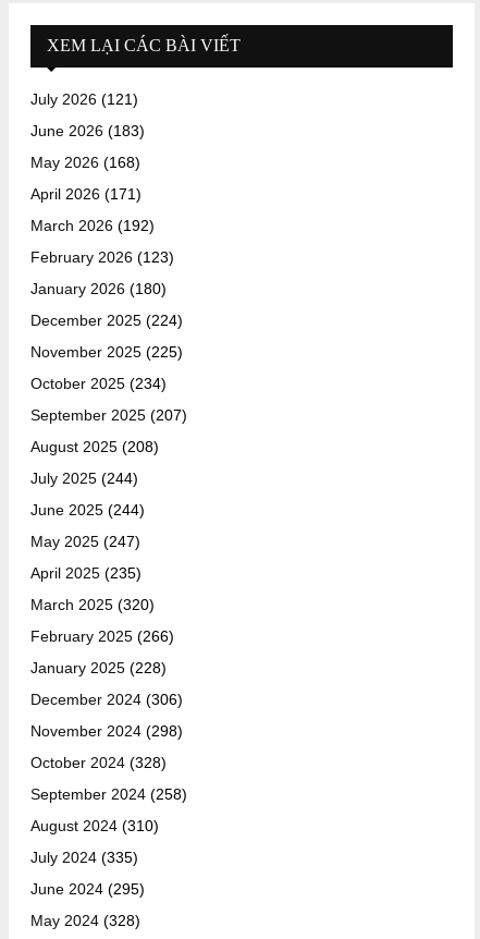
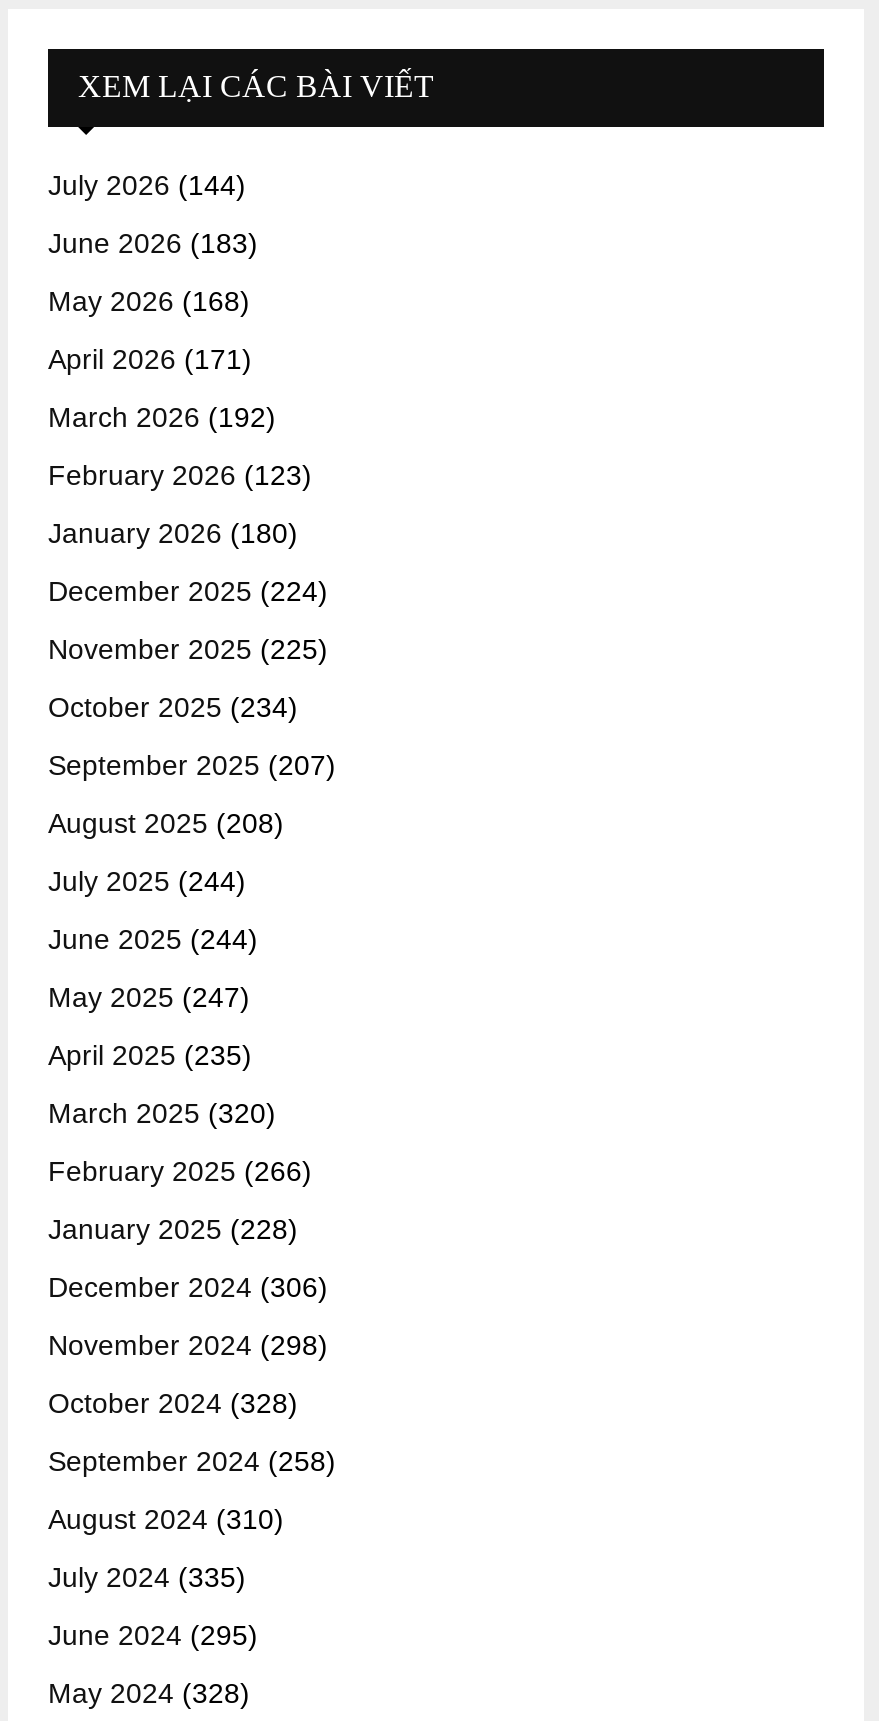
[30,90,138,108] July 2026 (121) -> [48,169,246,201] July 2026 (144)

